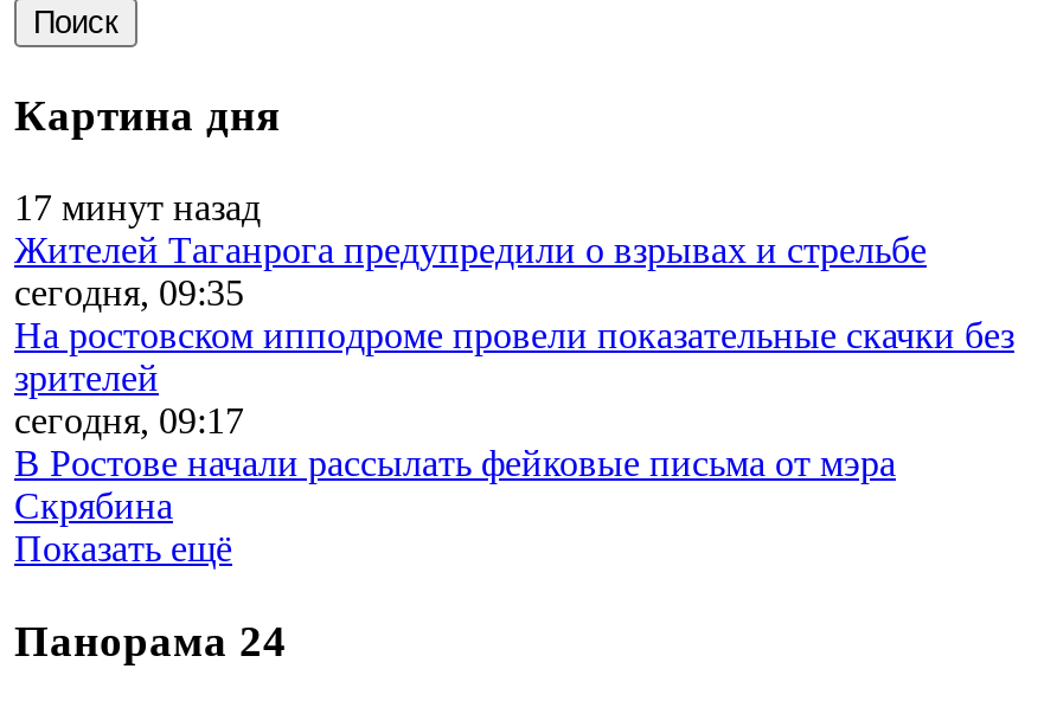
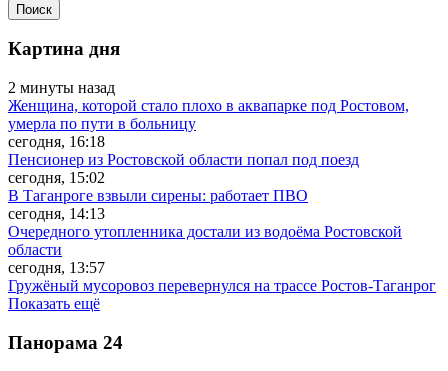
[14,187,1014,526] 17 минут назад | Жителей Таганрога предупредили о взрывах и стрельбе | сегодня, 09:35 | На ростовском ипподроме провели показательные скачки без | зрителей | сегодня, 09:17 | В Ростове начали рассылать фейковые письма от мэра | Скрябина -> [8,79,436,294] 2 минуты назад | Женщина, которой стало плохо в аквапарке под Ростовом, | умерла по пути в больницу | сегодня, 16:18 | Пенсионер из Ростовской области попал под поезд | сегодня, 15:02 | В Таганроге взвыли сирены: работает ПВО | сегодня, 14:13 | Очередного утопленника достали из водоёма Ростовской | области | сегодня, 13:57 | Гружёный мусоровоз перевернулся на трассе Ростов-Таганрог

